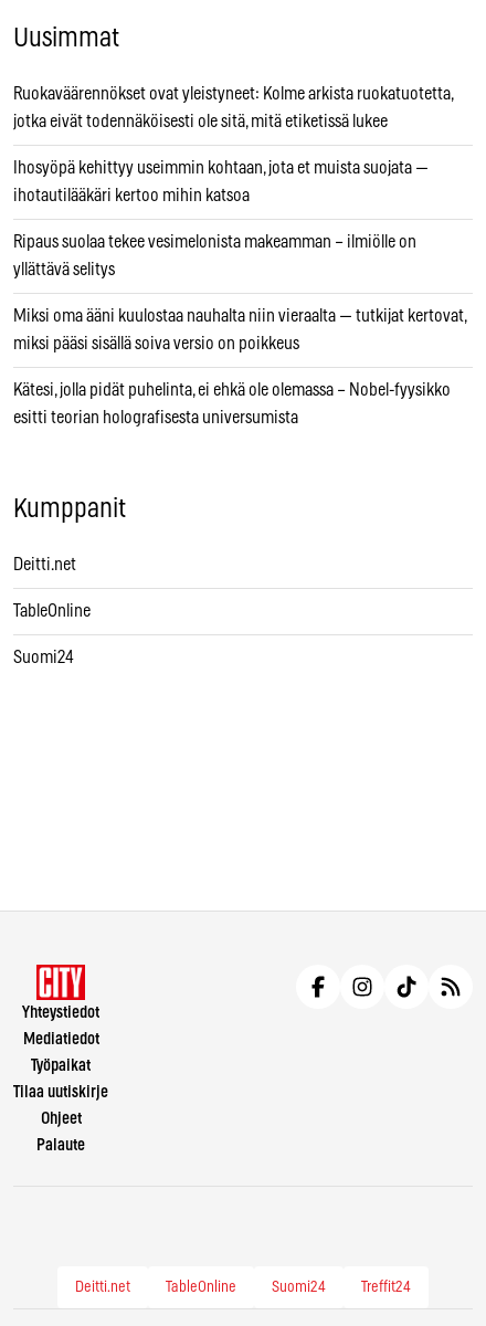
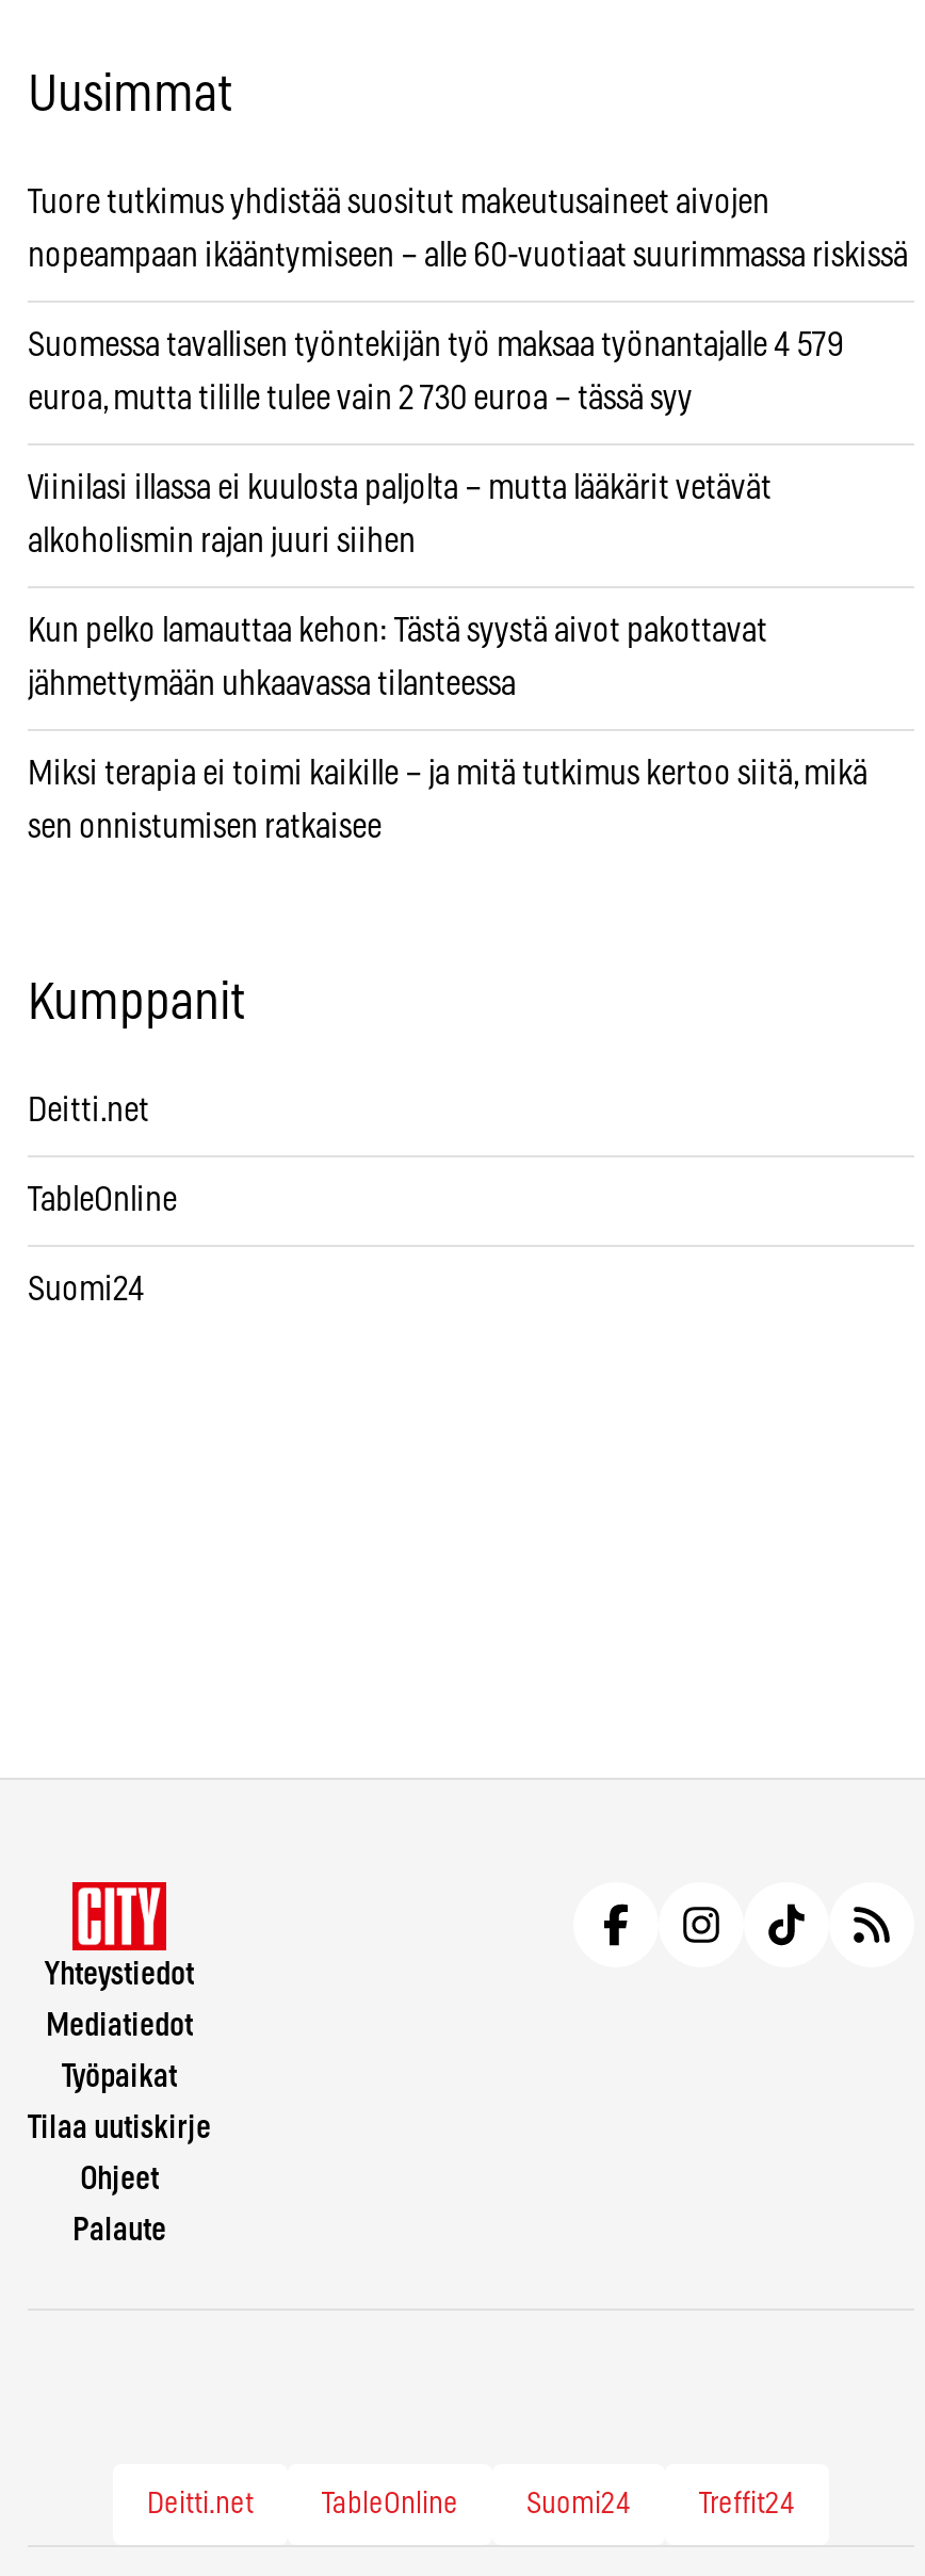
[13,85,453,103] Ruokaväärennökset ovat yleistyneet: Kolme arkista ruokatuotetta, -> [28,185,769,219] Tuore tutkimus yhdistää suositut makeutusaineet aivojen
[13,113,388,130] jotka eivät todennäköisesti ole sitä, mitä etiketissä lukee -> [28,239,908,273] nopeampaan ikääntymiseen – alle 60-vuotiaat suurimmassa riskissä
[13,159,429,177] Ihosyöpä kehittyy useimmin kohtaan, jota et muista suojata — -> [28,328,844,362] Suomessa tavallisen työntekijän työ maksaa työnantajalle 4 579
[13,187,250,204] ihotautilääkäri kertoo mihin katsoa -> [28,381,693,415] euroa, mutta tilille tulee vain 2 730 euroa – tässä syy
[13,233,416,251] Ripaus suolaa tekee vesimelonista makeamman – ilmiölle on -> [28,471,772,505] Viinilasi illassa ei kuulosta paljolta – mutta lääkärit vetävät
[13,261,115,278] yllättävä selitys -> [28,524,416,558] alkoholismin rajan juuri siihen
[13,307,466,325] Miksi oma ääni kuulostaa nauhalta niin vieraalta — tutkijat kertovat, -> [28,614,767,648] Kun pelko lamauttaa kehon: Tästä syystä aivot pakottavat
[13,335,299,352] miksi pääsi sisällä soiva versio on poikkeus -> [28,667,516,701] jähmettymään uhkaavassa tilanteessa
[13,381,451,399] Kätesi, jolla pidät puhelinta, ei ehkä ole olemassa – Nobel-fyysikko -> [28,756,867,791] Miksi terapia ei toimi kaikille – ja mitä tutkimus kertoo siitä, mikä
[13,409,298,426] esitti teorian holografisesta universumista -> [28,810,382,844] sen onnistumisen ratkaisee

